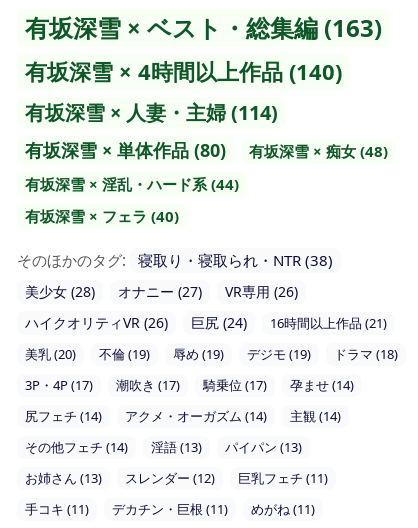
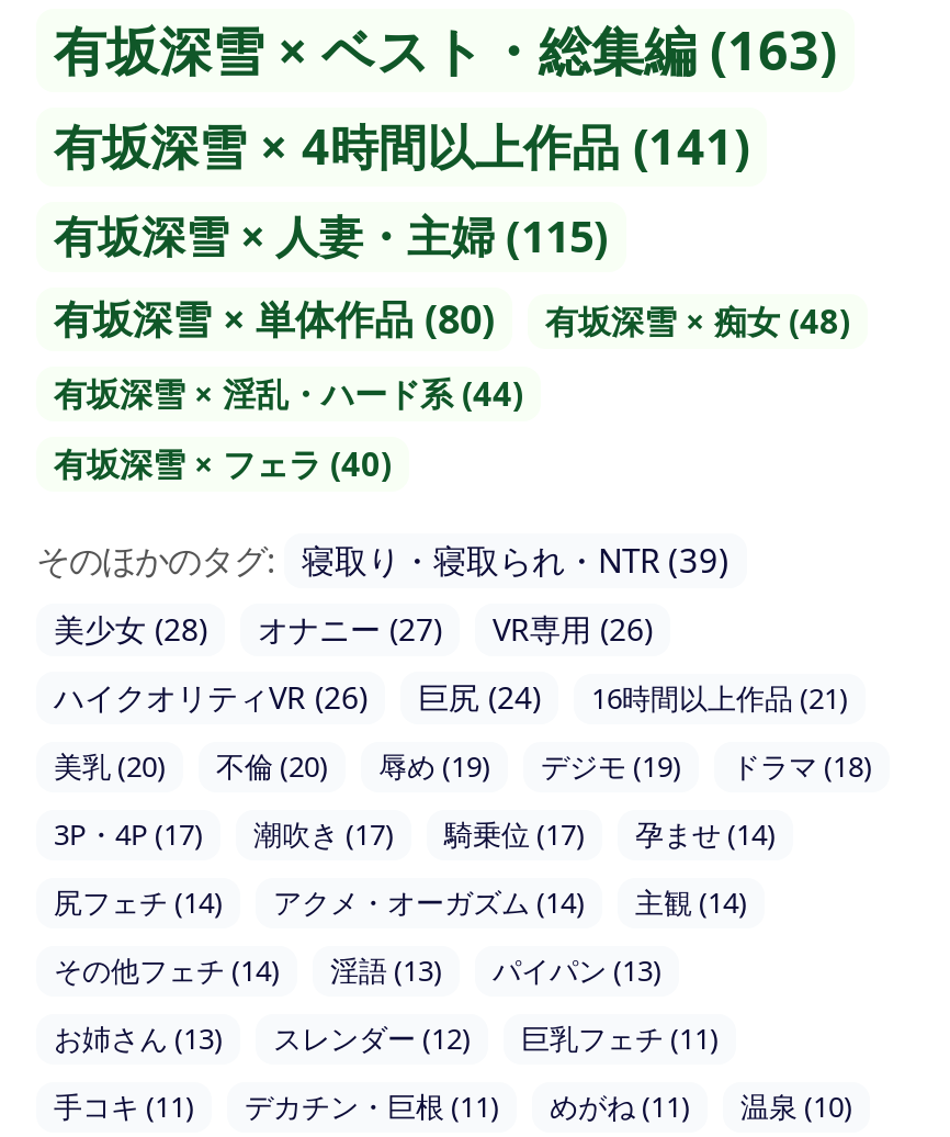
[25,56,342,86] 有坂深雪 × 4時間以上作品 (140) -> [54,113,749,178] 有坂深雪 × 4時間以上作品 (141)
[25,99,278,126] 有坂深雪 × 人妻・主婦 (114) -> [54,207,609,266] 有坂深雪 × 人妻・主婦 (115)
[17,250,333,271] そのほかのタグ: 寝取り・寝取られ・NTR (38) -> [36,538,730,585] そのほかのタグ: 寝取り・寝取られ・NTR (39)
[25,345,398,363] 美乳 (20) 不倫 (19) 辱め (19) デジモ (19) ドラマ (18) -> [54,747,872,786] 美乳 (20) 不倫 (20) 辱め (19) デジモ (19) ドラマ (18)
none -> [740,1087,852,1127] 温泉 (10)

